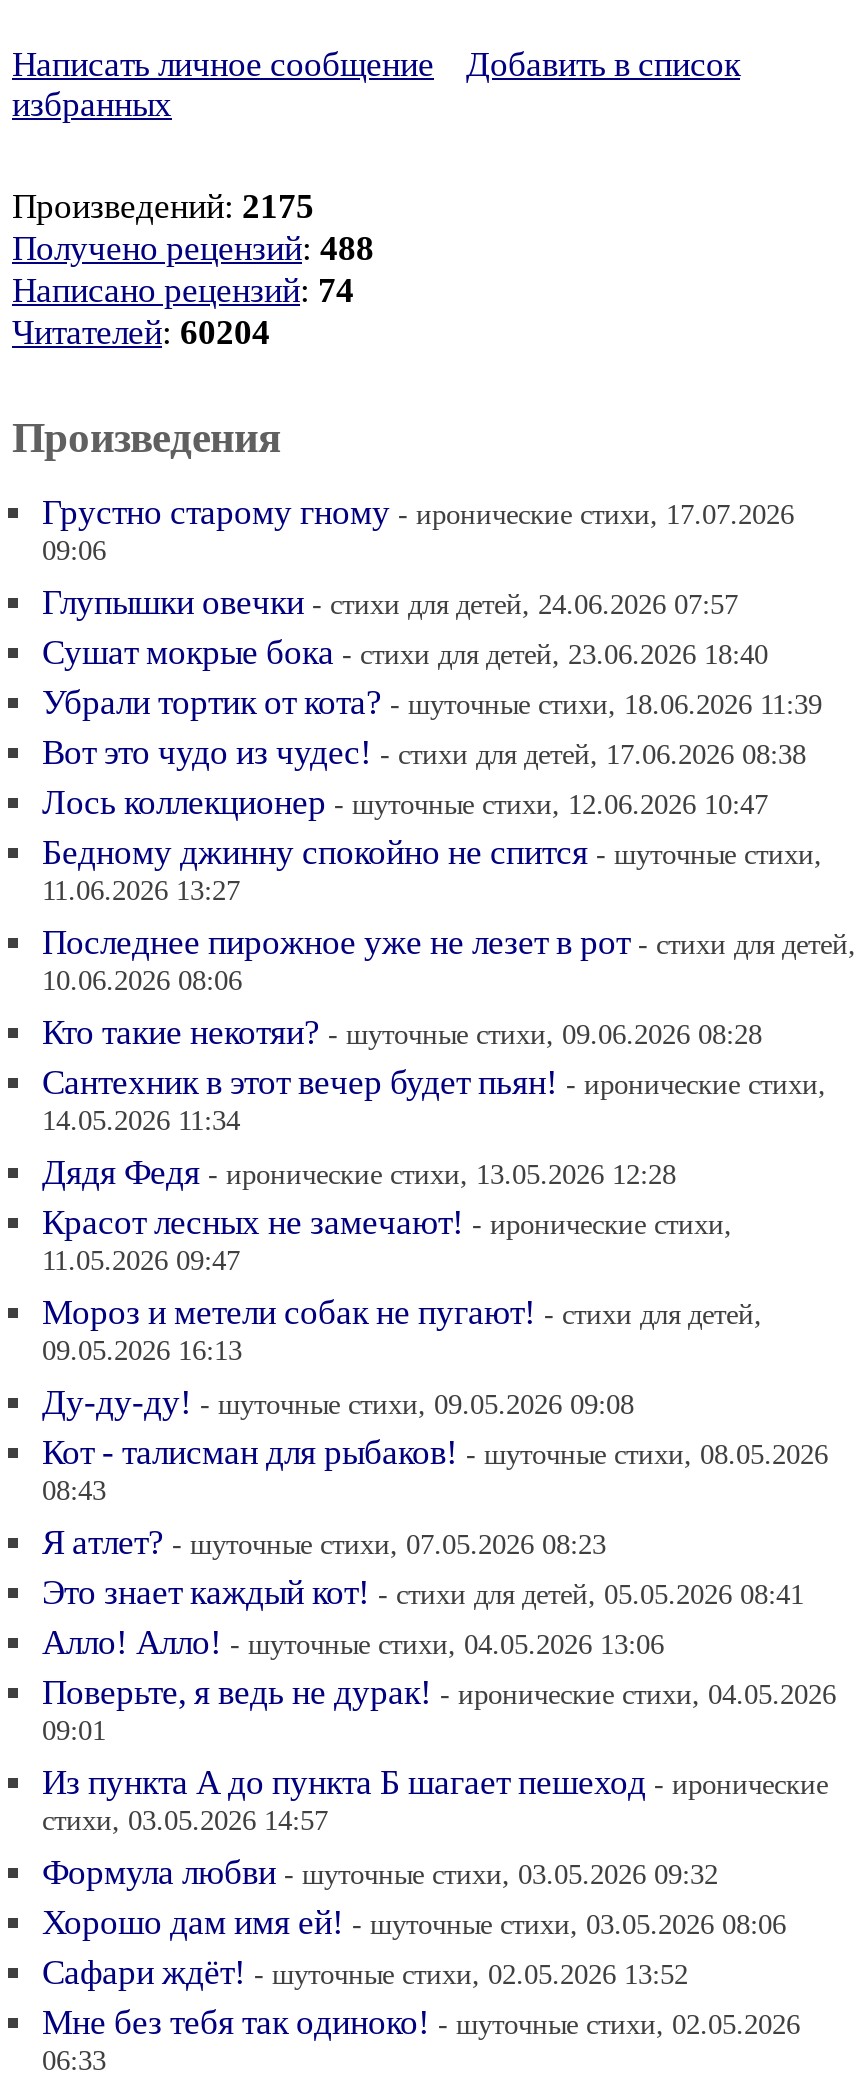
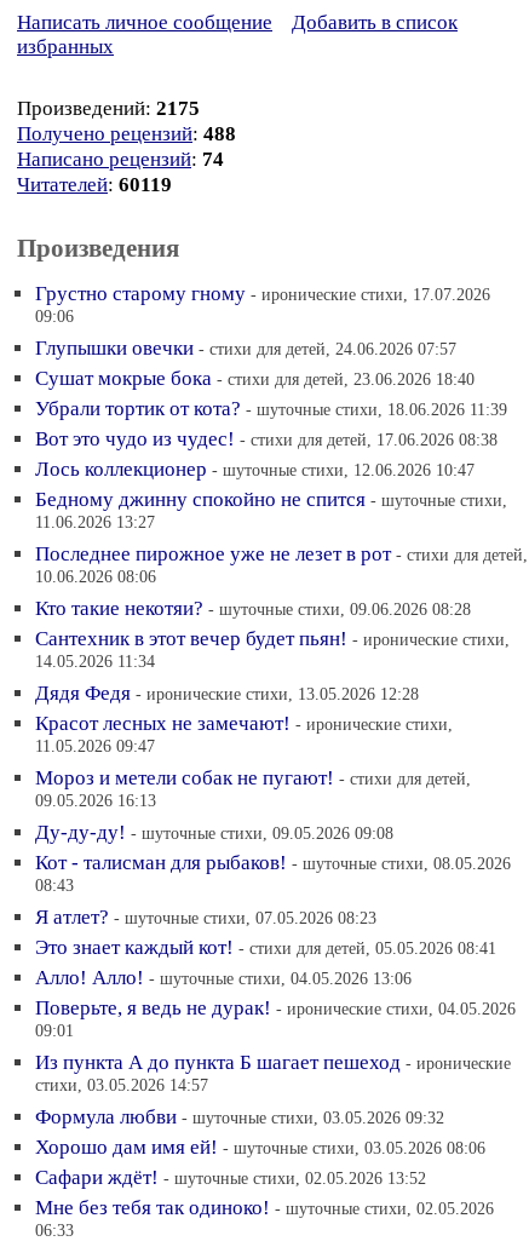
[12,314,270,352] Читателей: 60204 -> [17,173,172,196] Читателей: 60119

